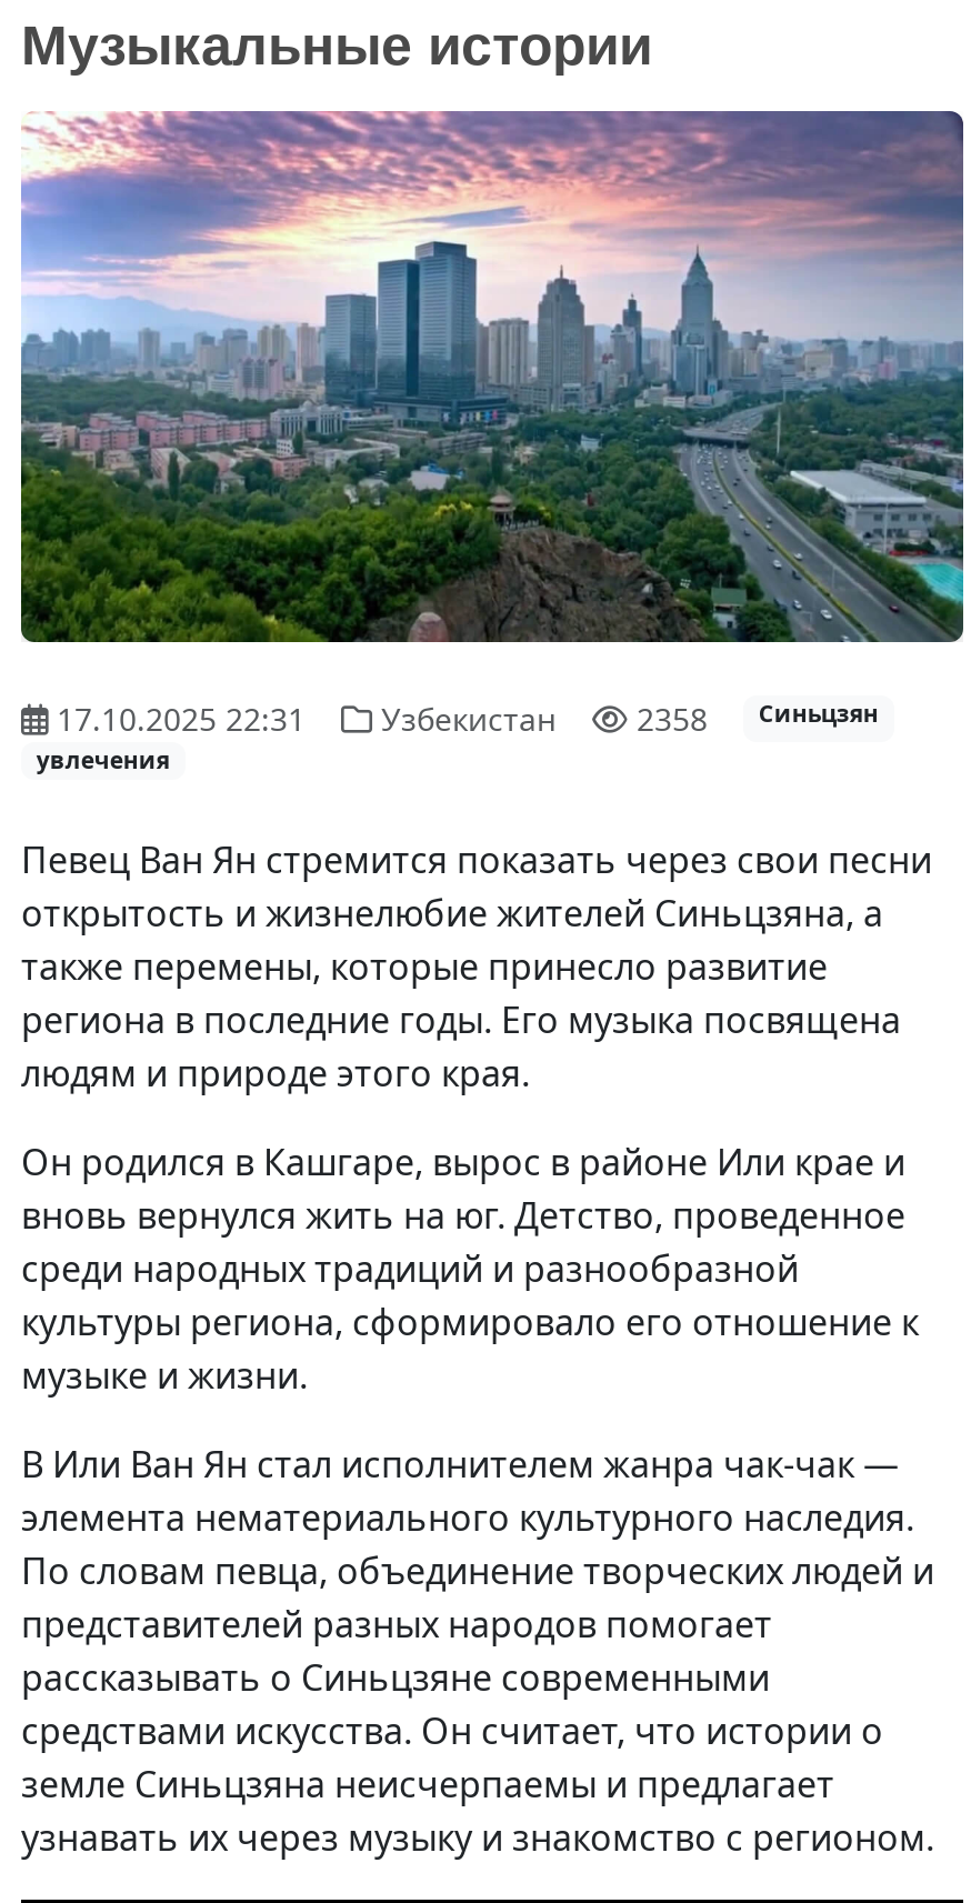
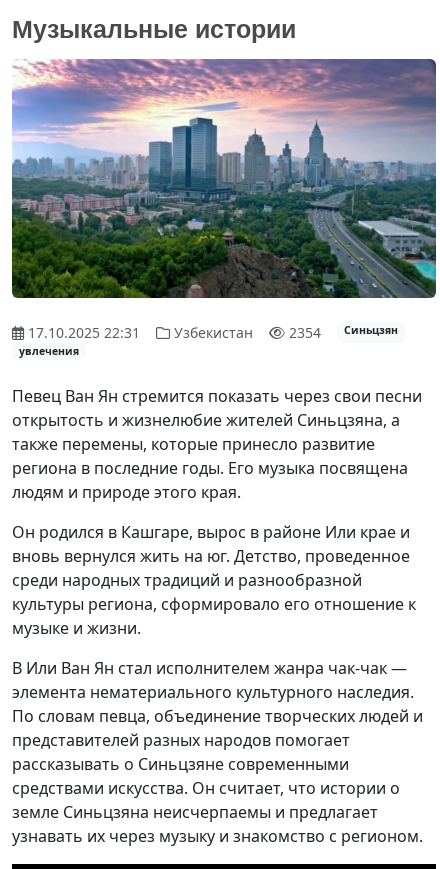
[48,697,878,739] 17.10.2025 22:31 Узбекистан 2358 Синьцзян -> [24,322,398,341] 17.10.2025 22:31 Узбекистан 2354 Синьцзян

